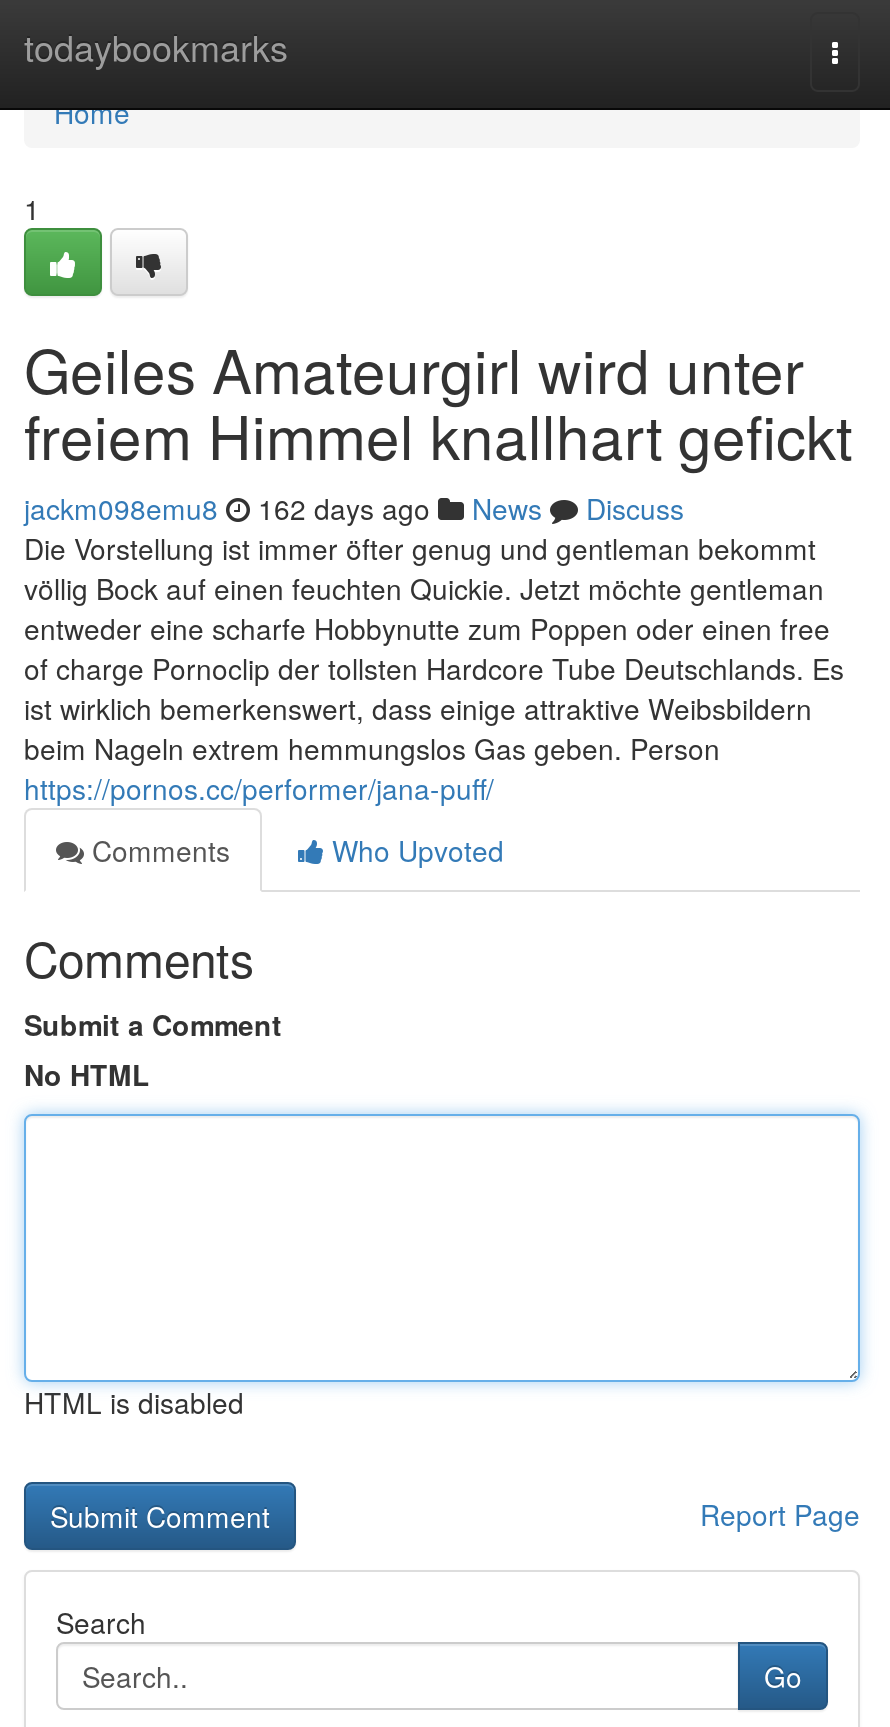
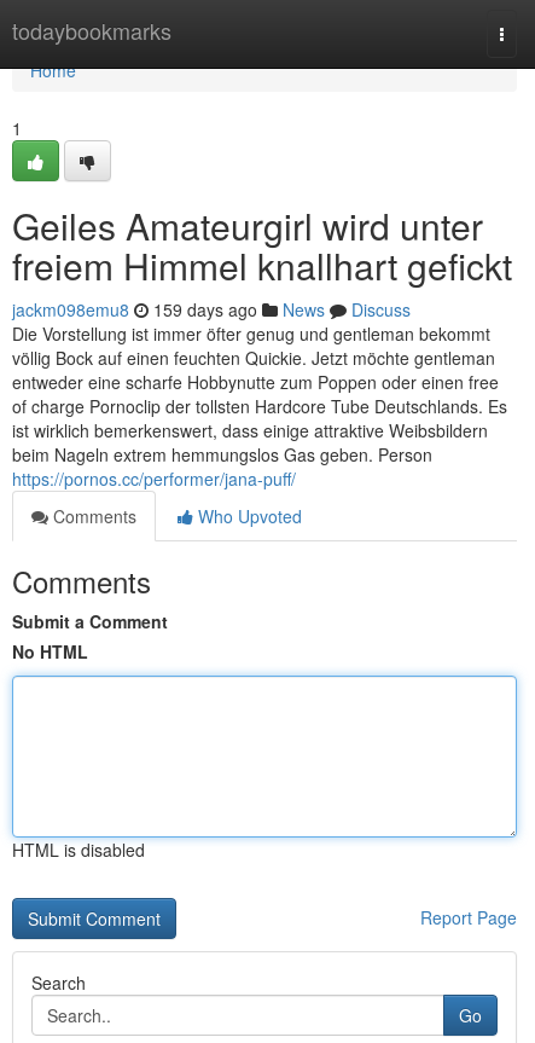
[24,488,684,528] jackm098emu8 162 days ago News Discuss -> [12,297,411,321] jackm098emu8 159 days ago News Discuss

